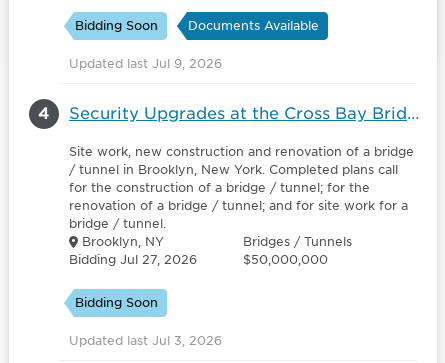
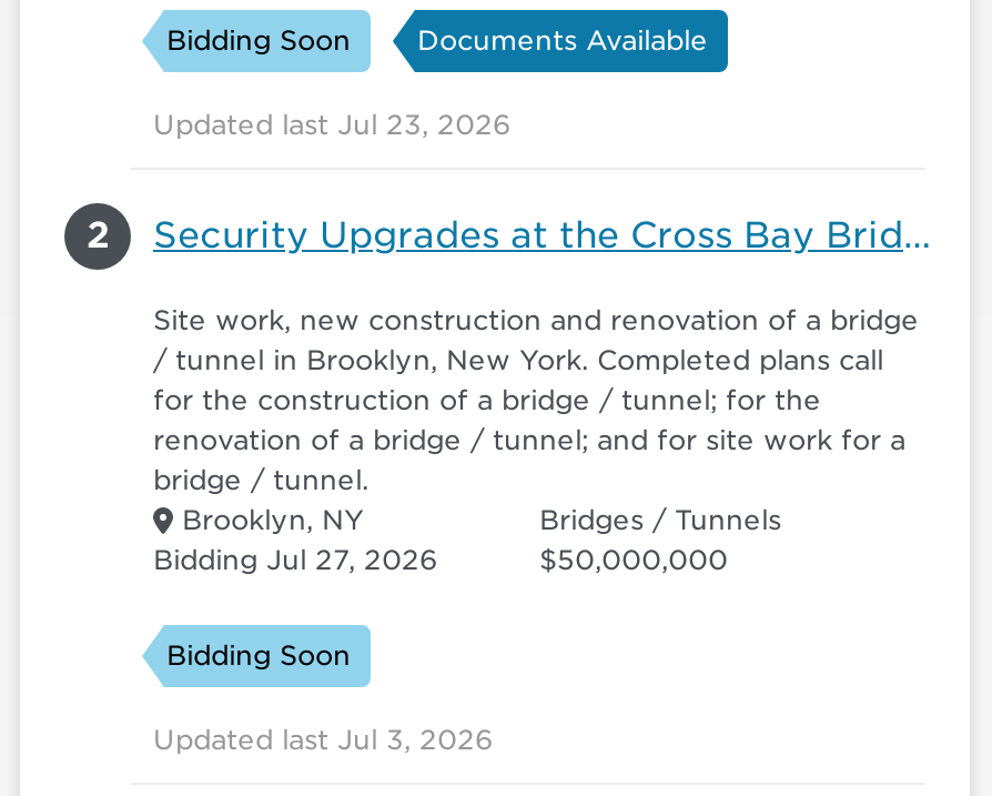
[69,56,222,71] Updated last Jul 9, 2026 -> [153,108,510,141] Updated last Jul 23, 2026
[38,103,50,122] 4 -> [87,213,109,255] 2

